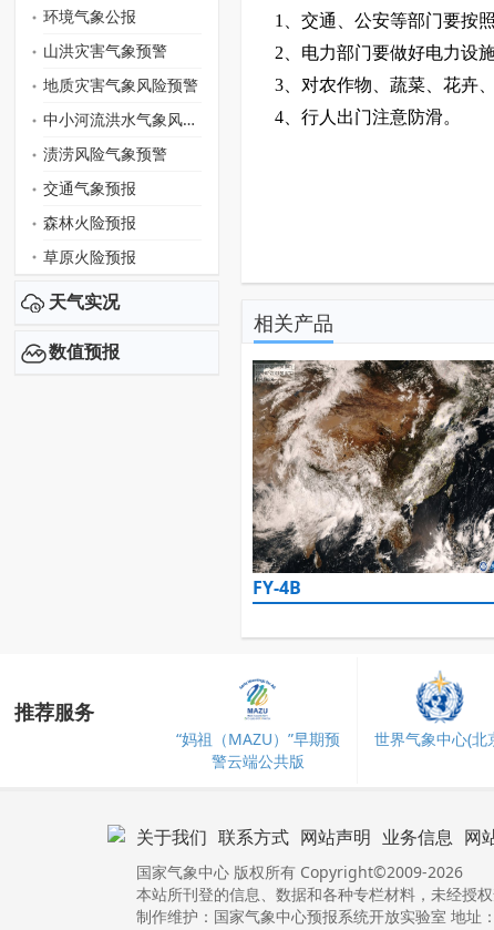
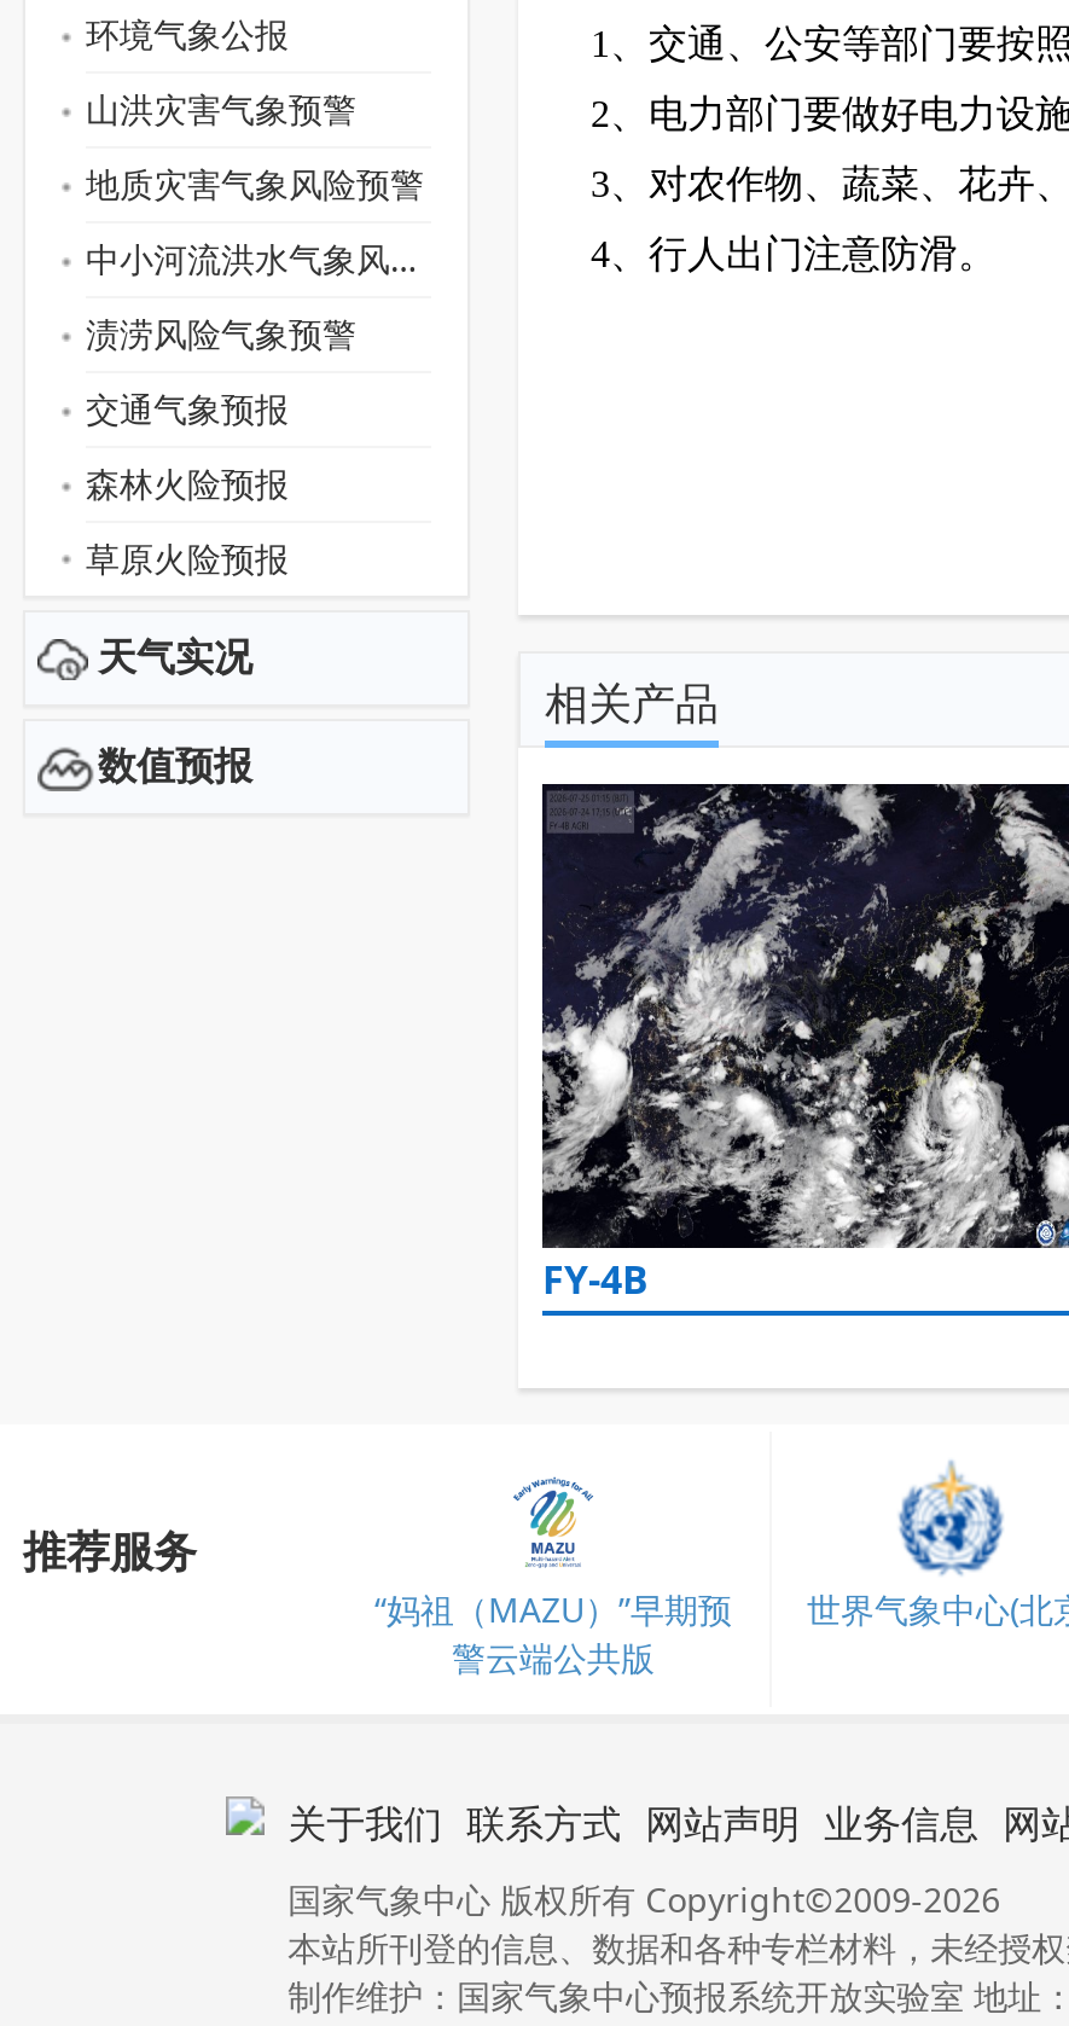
[251,359,491,574] [image] -> [540,782,1062,1250] [image]

